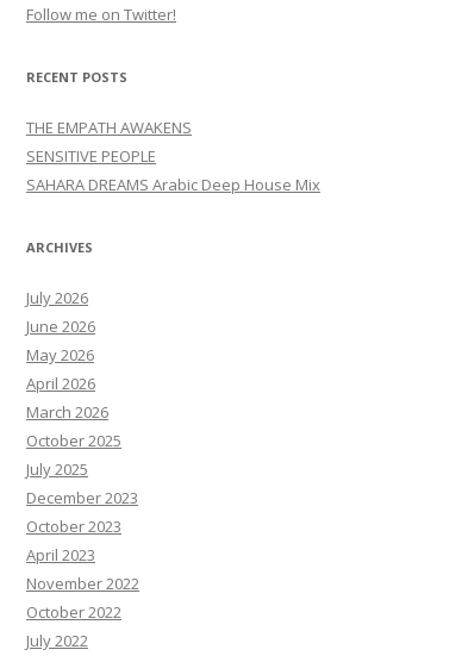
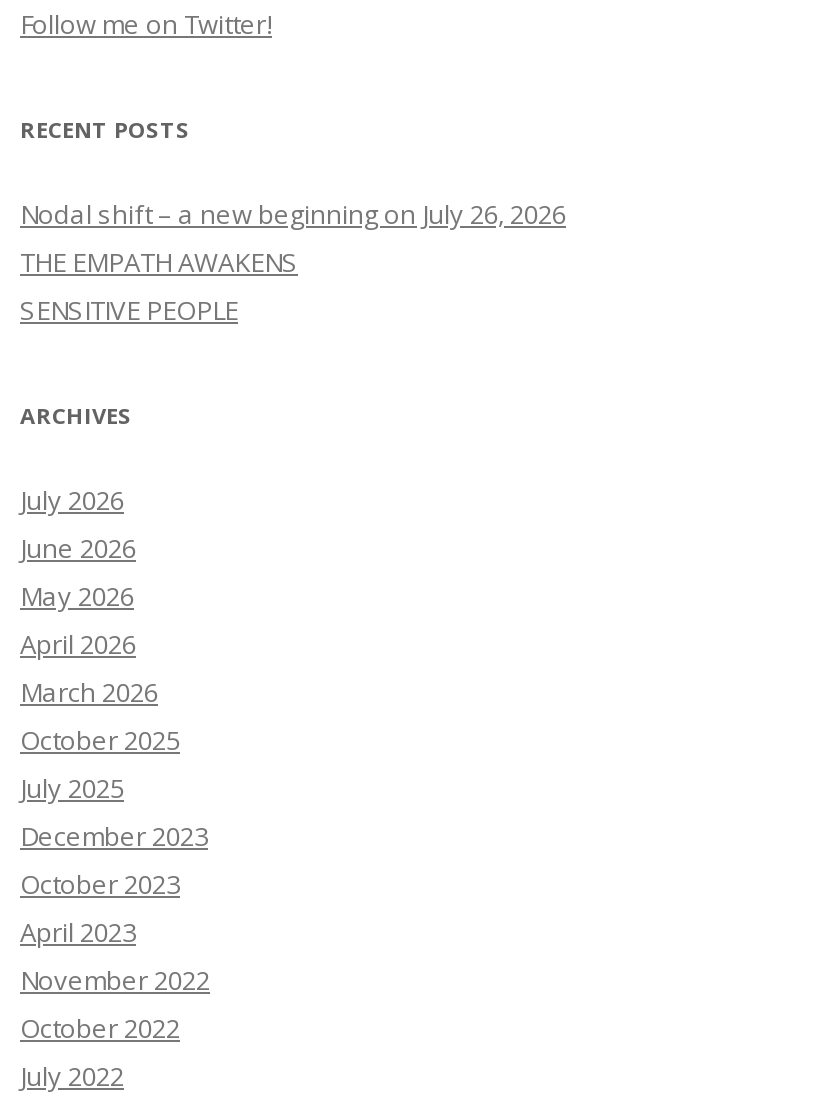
none -> [20,196,566,232] Nodal shift – a new beginning on July 26, 2026
moved [26,117,192,167] -> [20,244,298,328]: THE EMPATH AWAKENS | SENSITIVE PEOPLE
[26,174,320,195] SAHARA DREAMS Arabic Deep House Mix -> none

